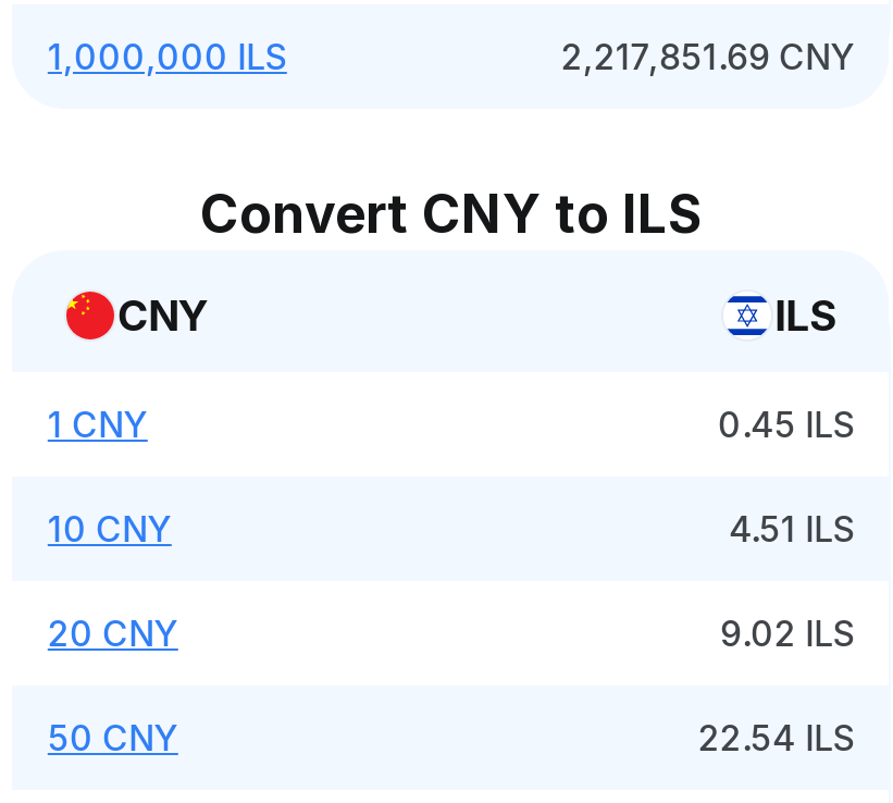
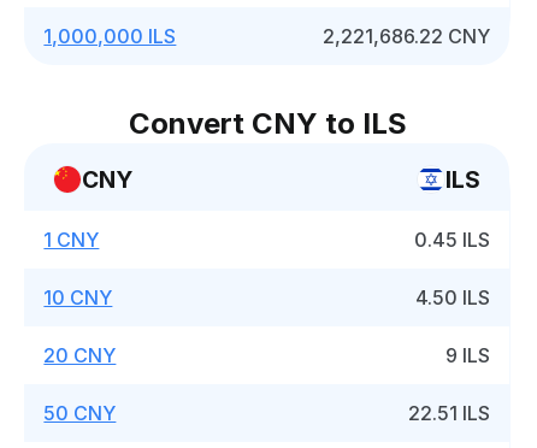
[561,35,855,78] 2,217,851.69 CNY -> [323,24,491,48] 2,221,686.22 CNY
[729,507,855,551] 4.51 ILS -> [416,285,491,310] 4.50 ILS
[720,611,855,655] 9.02 ILS -> [446,343,491,367] 9 ILS
[698,716,855,759] 22.54 ILS -> [409,401,491,425] 22.51 ILS

